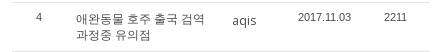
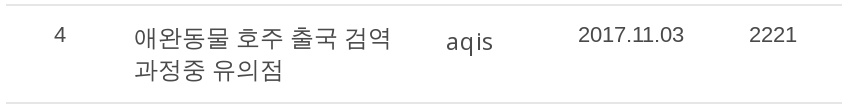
[384,11,407,23] 2211 -> [749,22,797,46] 2221

